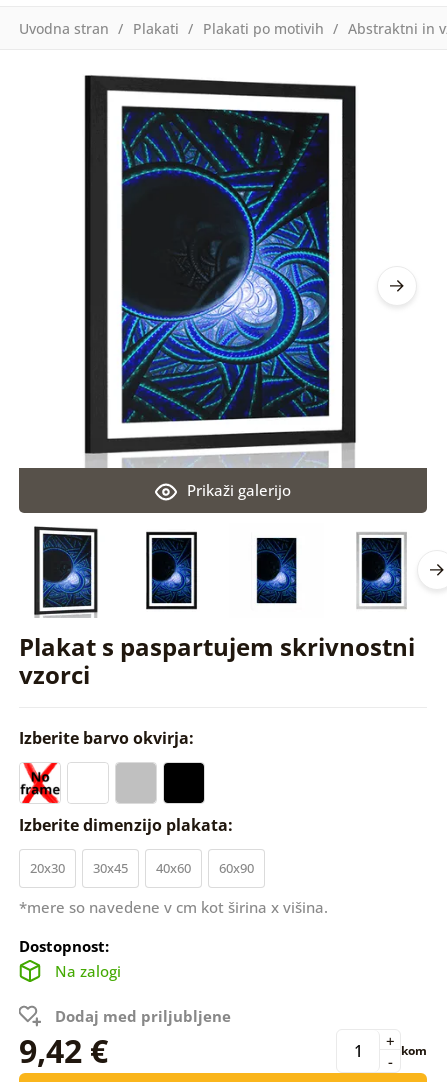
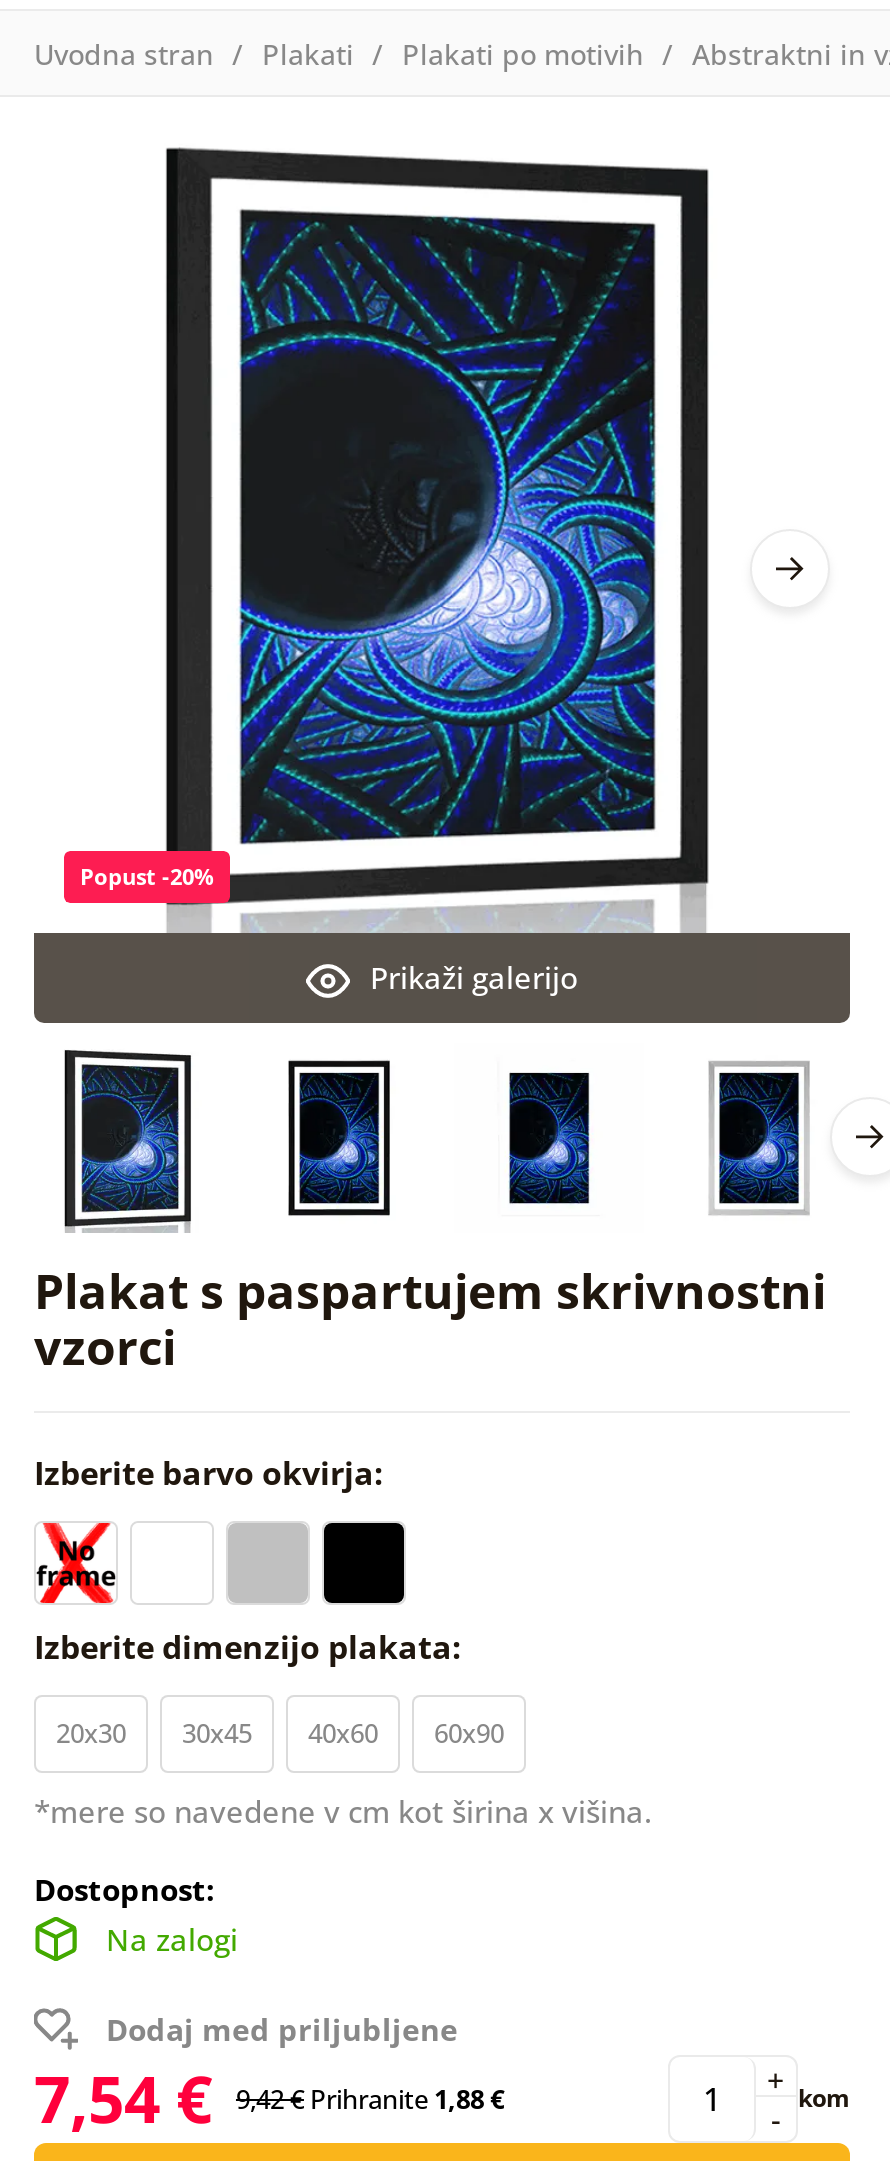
none -> [80,861,214,891] Popust -20%
[19,1029,108,1072] 9,42 € -> [34,2055,504,2141] 7,54 € | 9,42 € Prihranite 1,88 €

